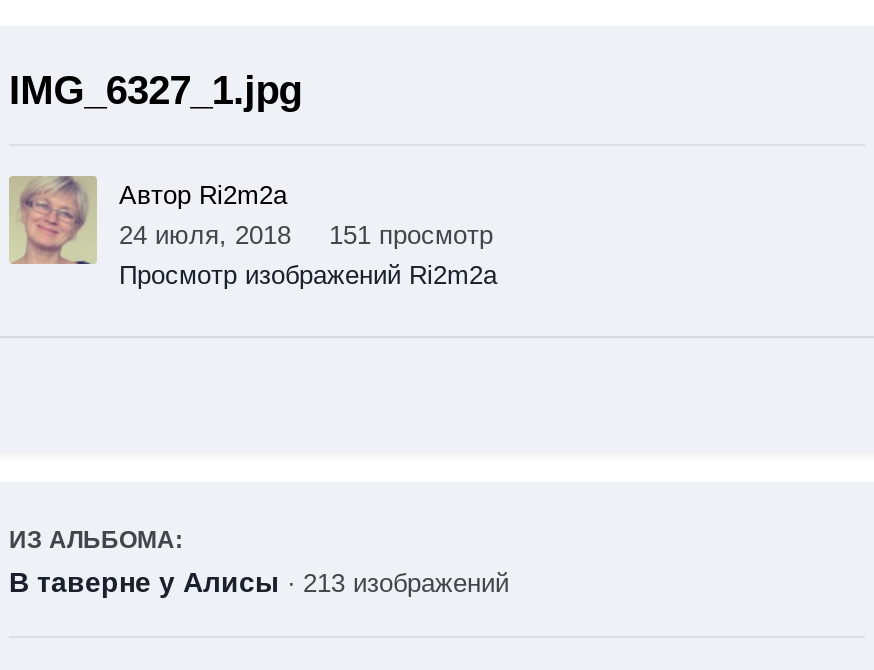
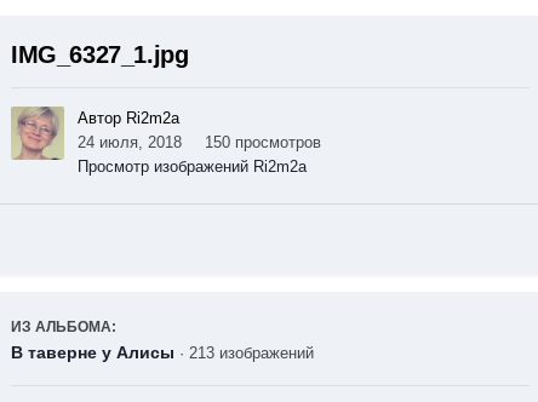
[119,221,493,251] 24 июля, 2018 151 просмотр -> [78,134,321,152] 24 июля, 2018 150 просмотров

